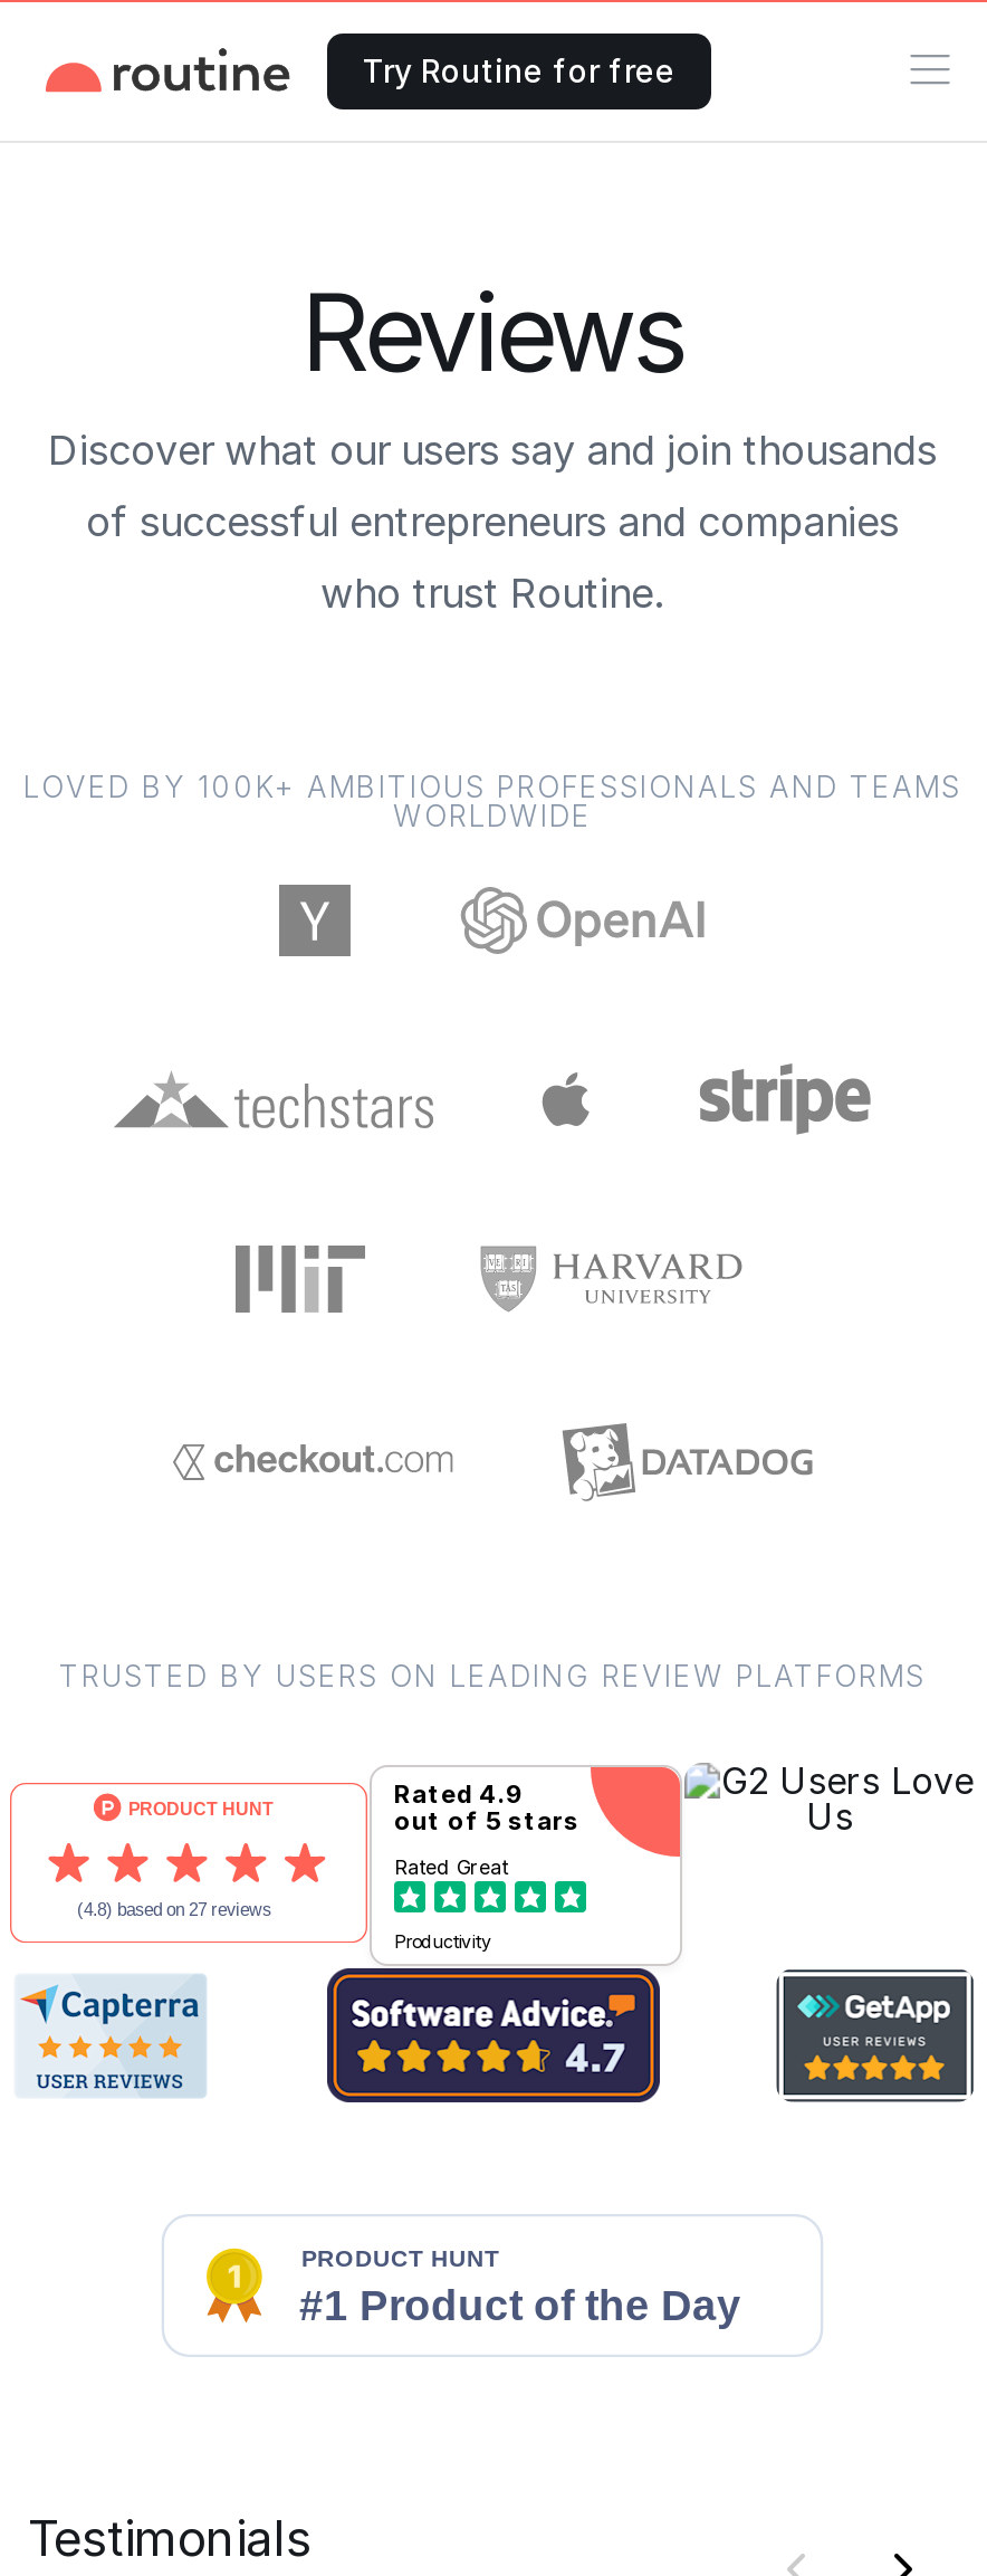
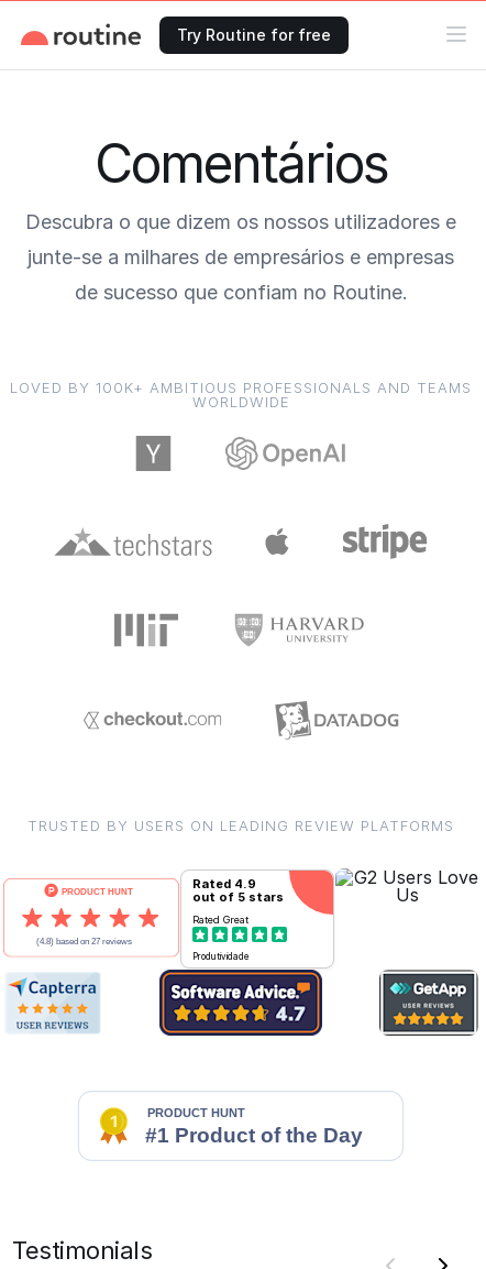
[48,266,937,474] Reviews | Discover what our users say and join thousands -> [25,131,456,233] Comentários | Descubra o que dizem os nossos utilizadores e
[86,498,899,545] of successful entrepreneurs and companies -> [27,245,454,269] junte-se a milhares de empresários e empresas
[320,570,664,617] who trust Routine. -> [74,281,407,304] de sucesso que confiam no Routine.
[394,1930,492,1953] Productivity -> [192,951,248,962] Produtividade

